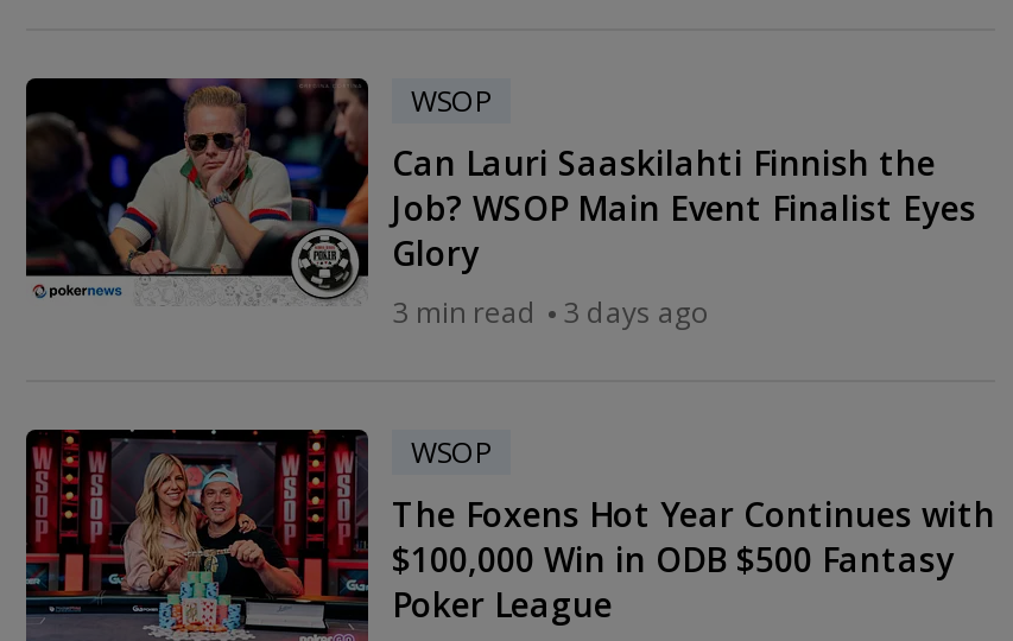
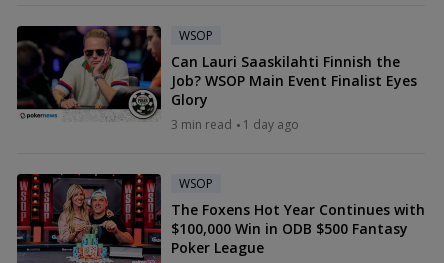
[392,293,710,333] 3 min read 3 days ago -> [171,116,299,133] 3 min read 1 day ago

